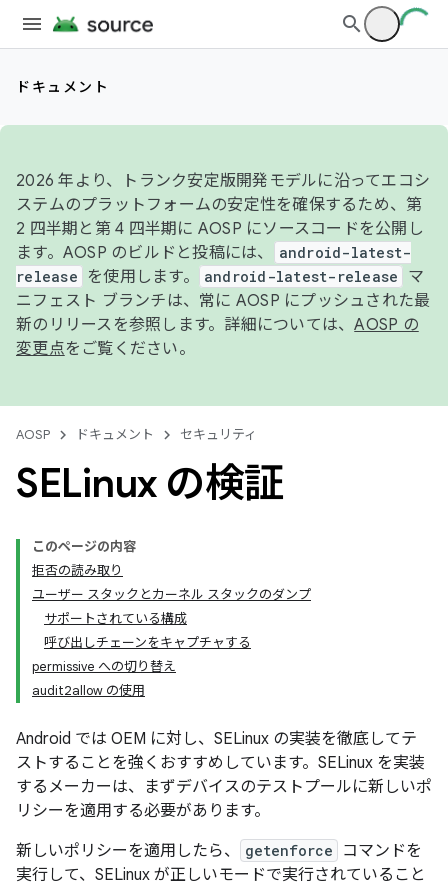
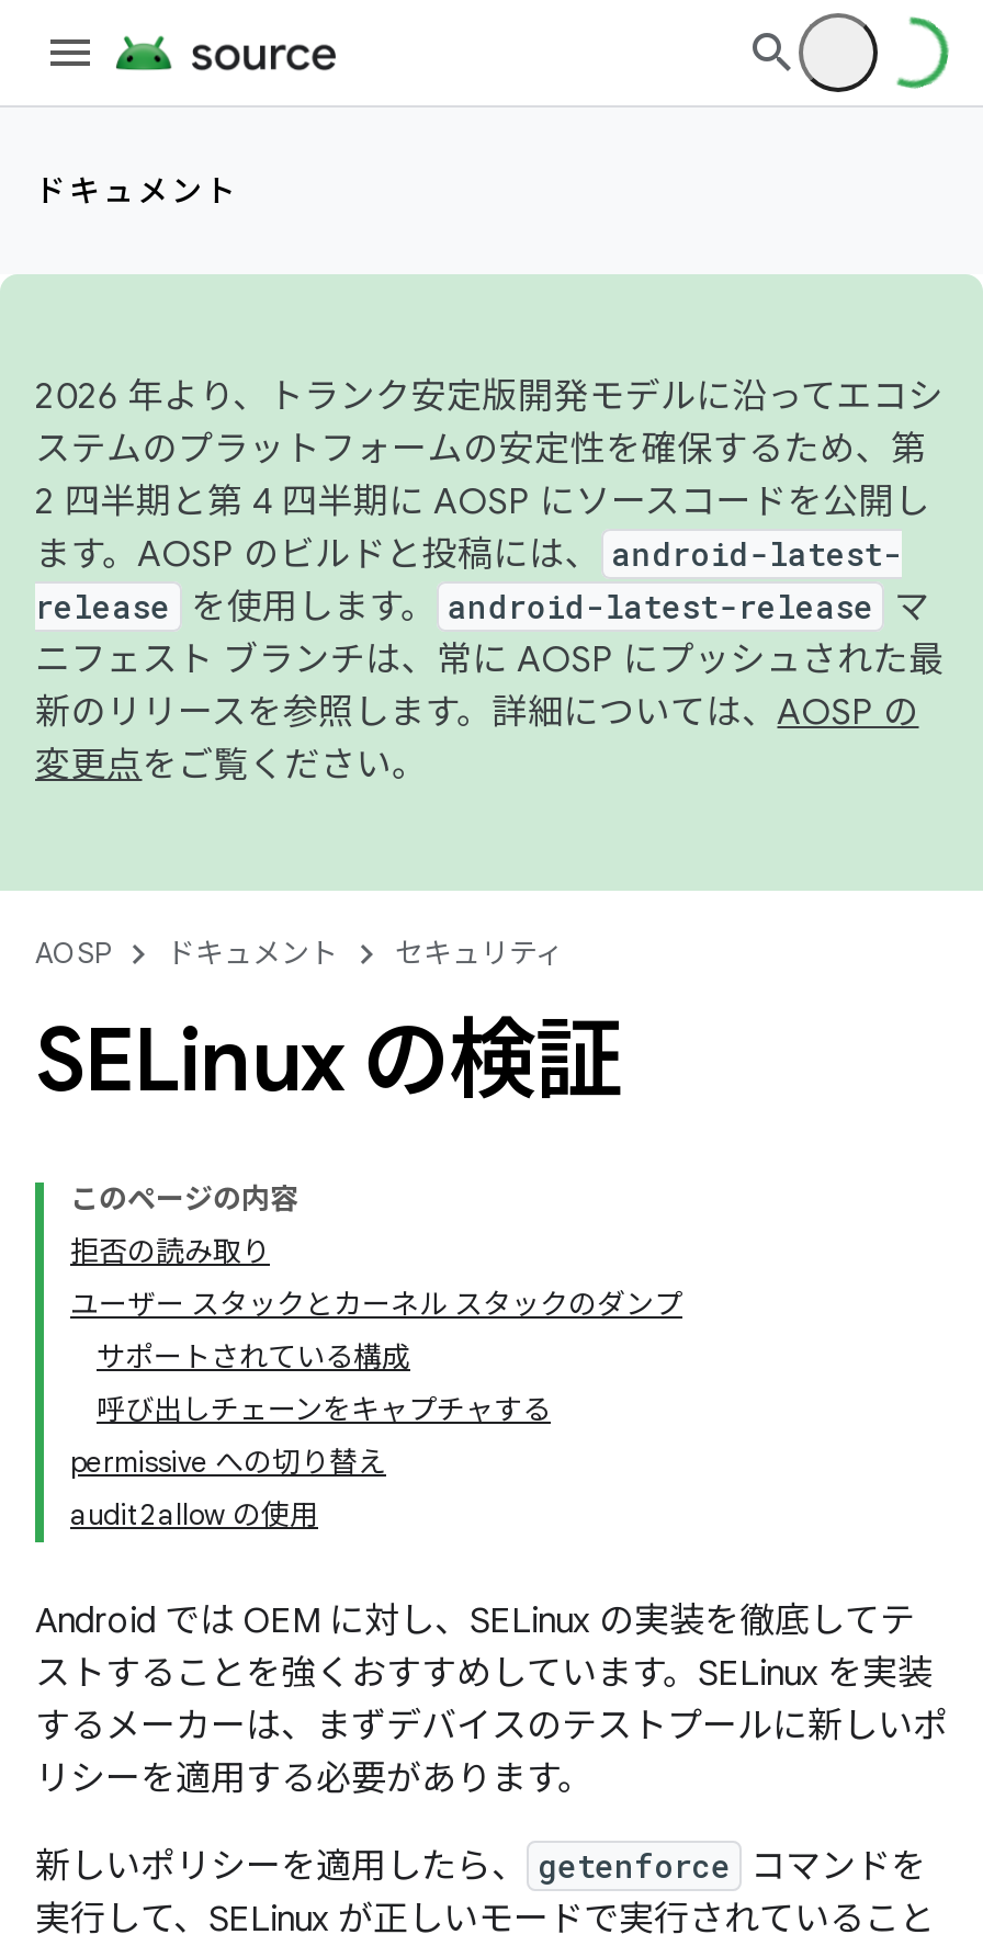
[399,7,432,40] [image] -> [875,18,950,90] [image]

